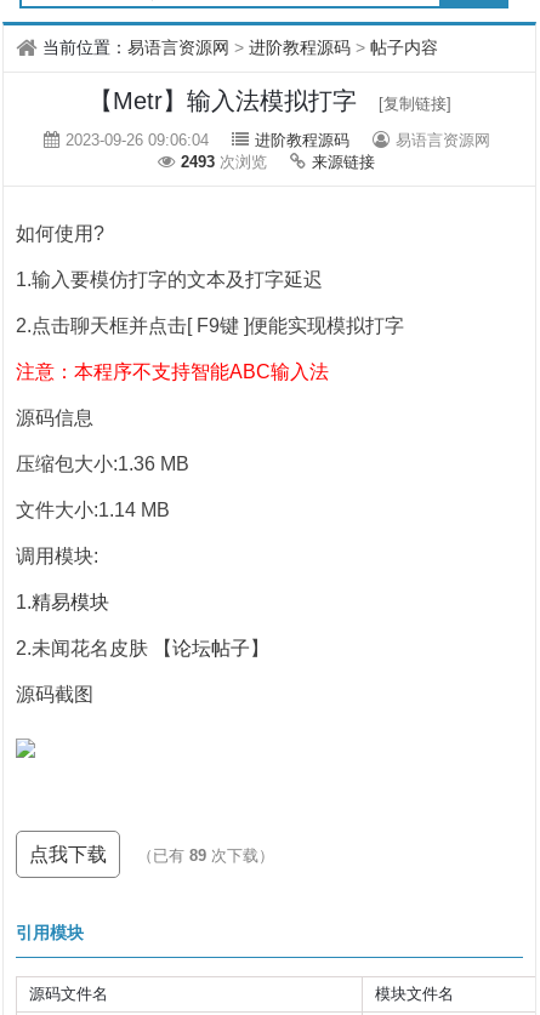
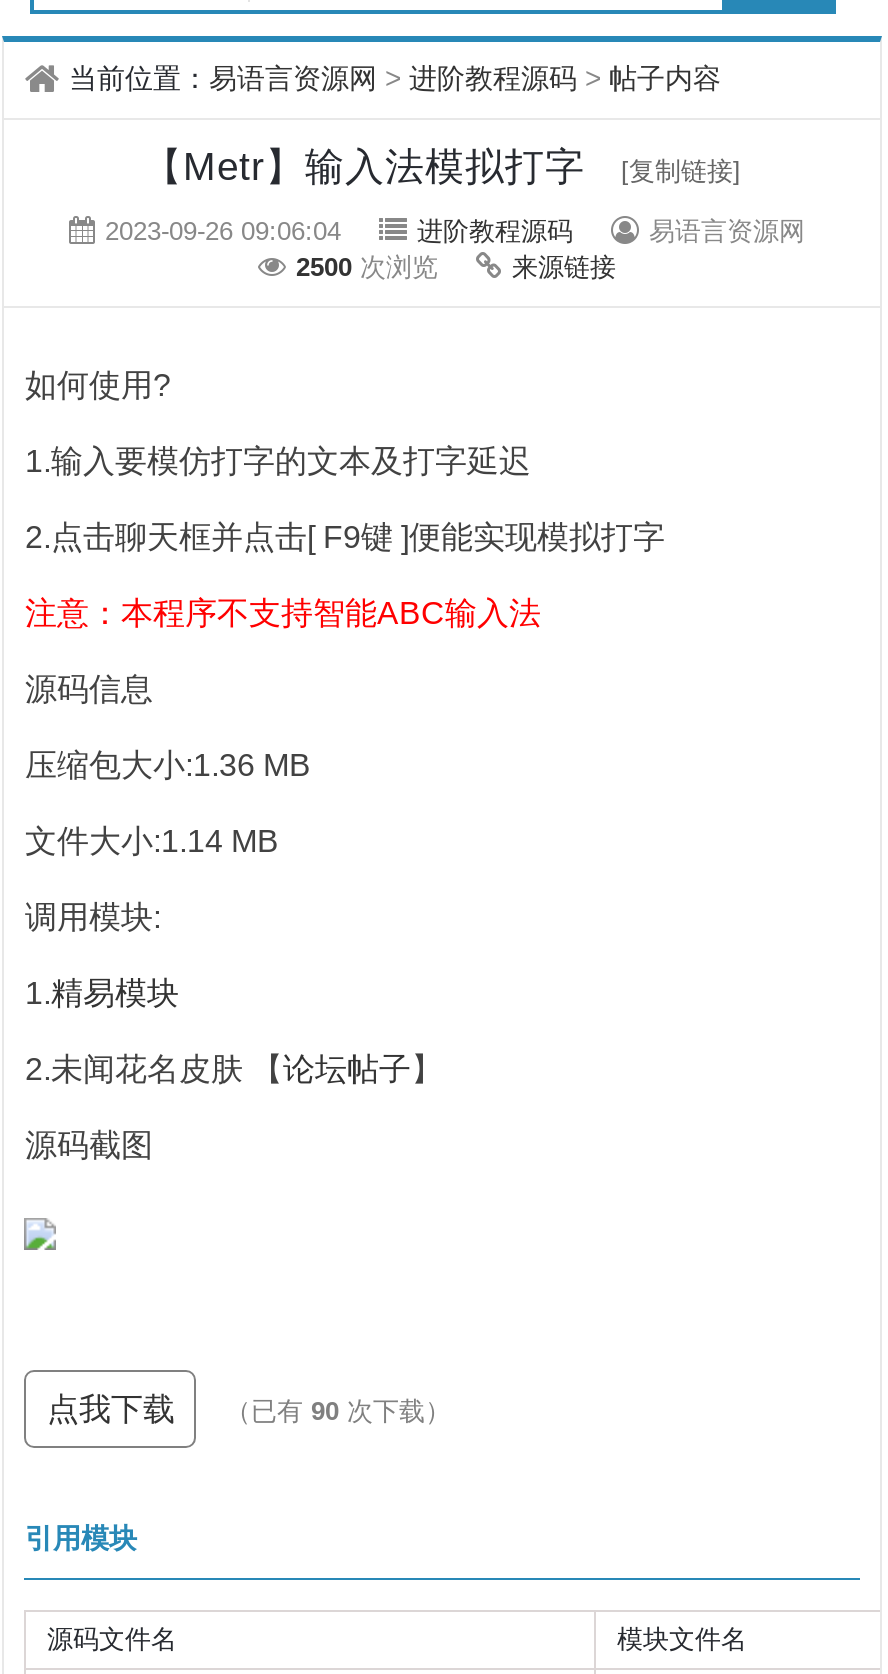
[181,153,267,171] 2493 次浏览 -> [296,252,438,282] 2500 次浏览
[30,844,275,865] 点我下载 （已有89次下载） -> [47,1392,451,1426] 点我下载 （已有90次下载）

